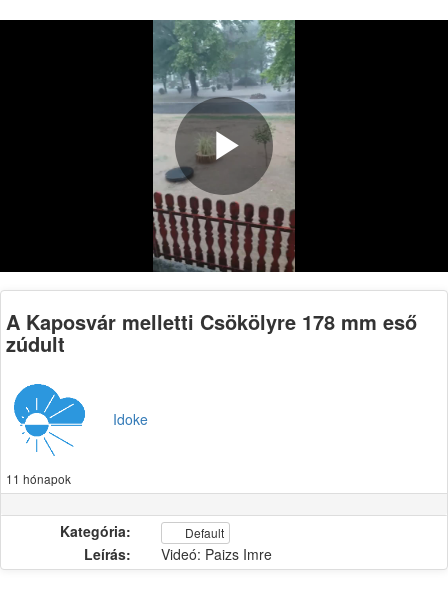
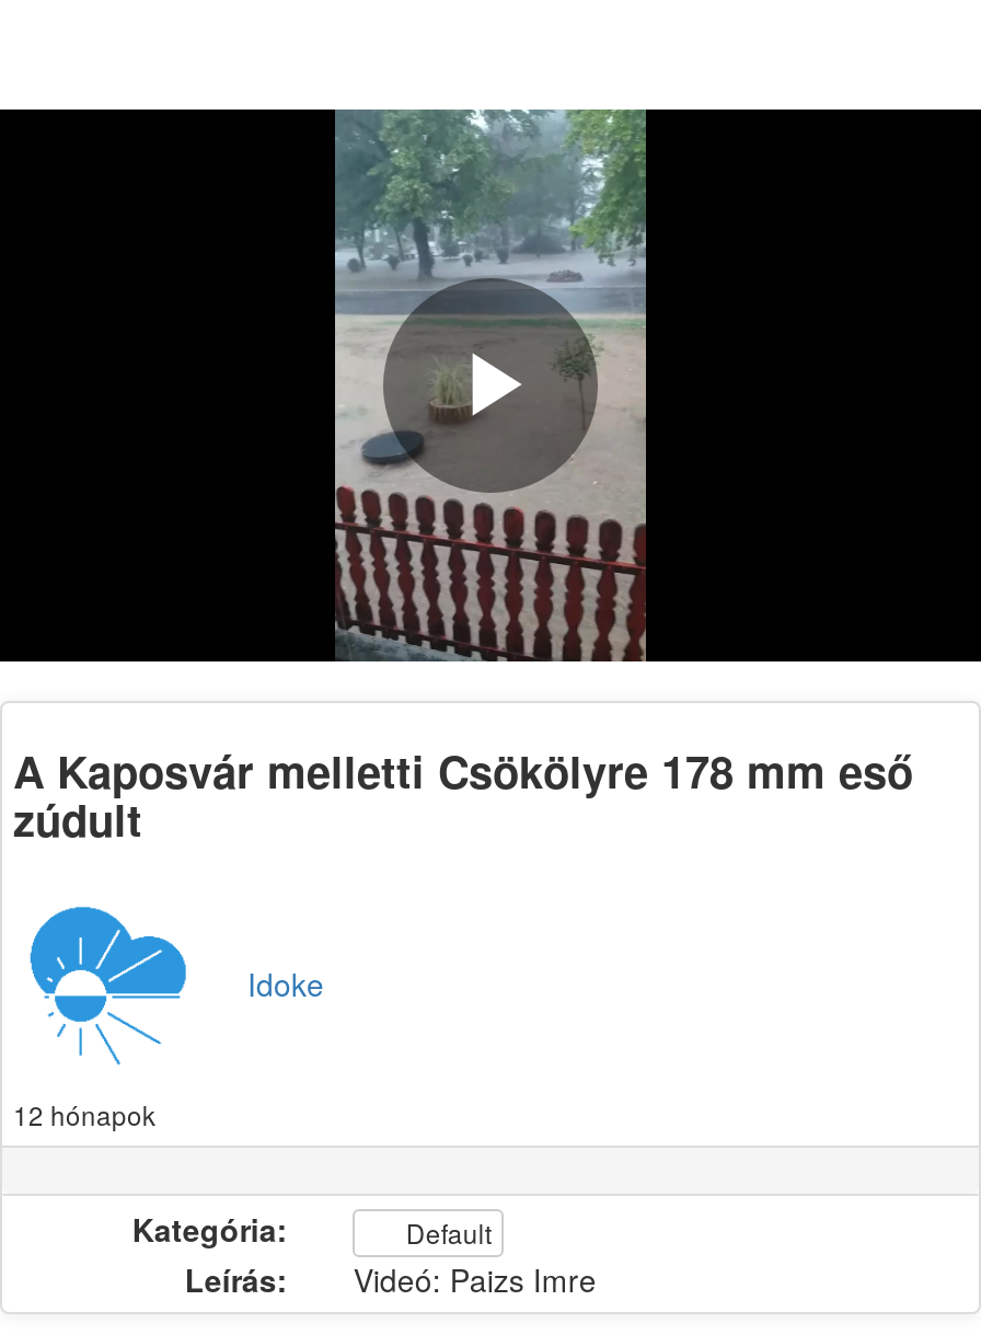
[6,470,71,487] 11 hónapok -> [13,1095,155,1132] 12 hónapok

